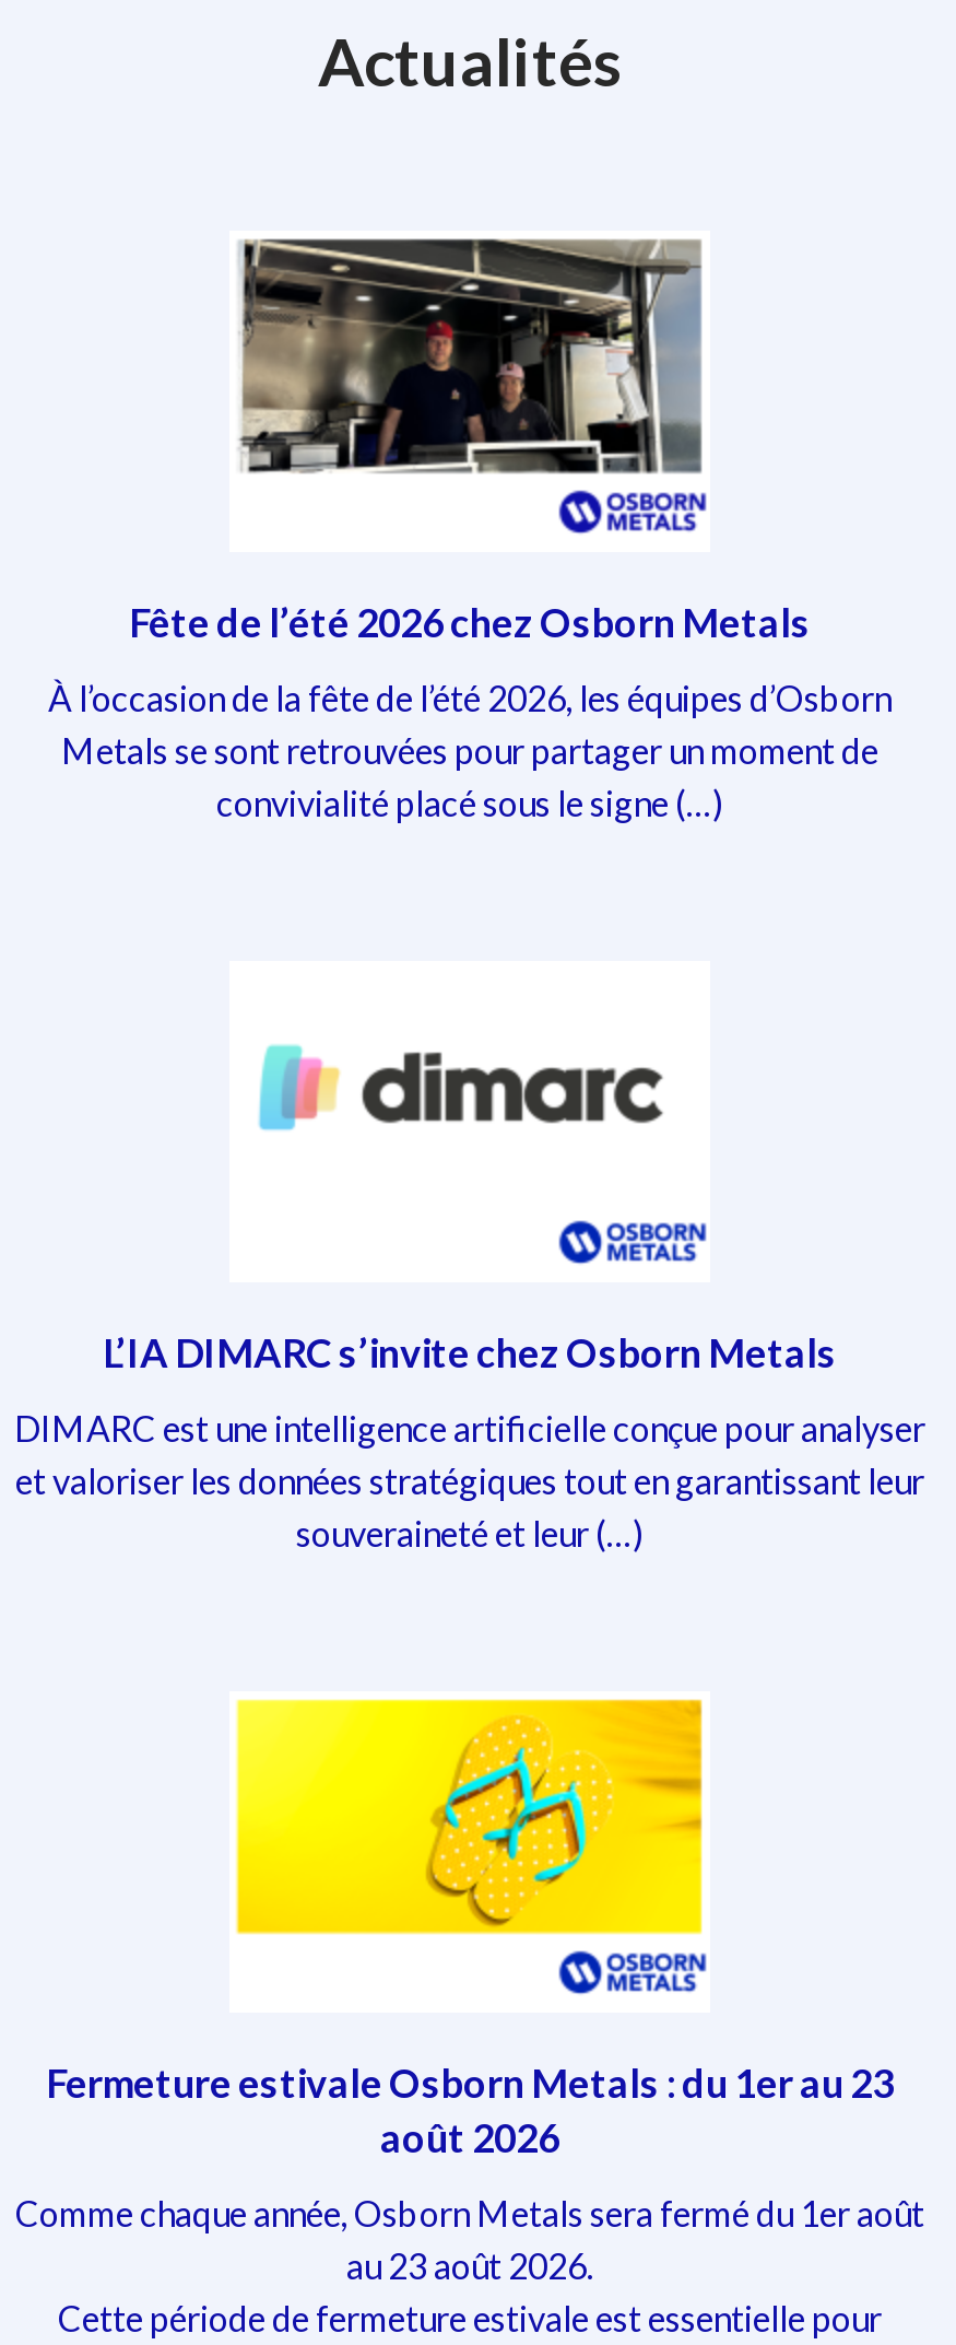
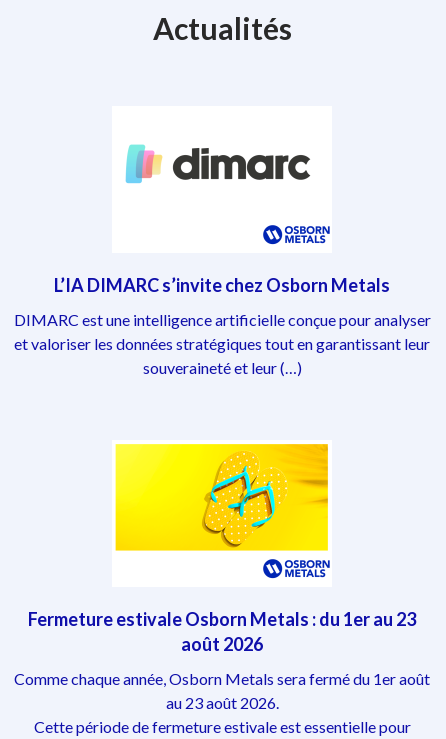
[238,237,704,476] [image] -> none
[48,598,892,823] Fête de l’été 2026 chez Osborn Metals | À l’occasion de la fête de l’été 2026, les équipes d’Osborn | Metals se sont retrouvées pour partager un moment de | convivialité placé sous le signe (…) -> none

